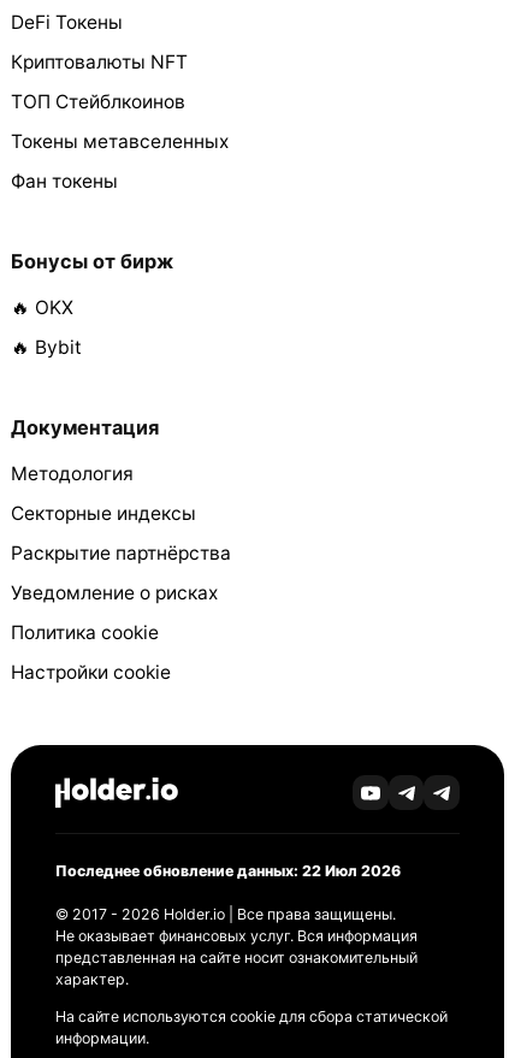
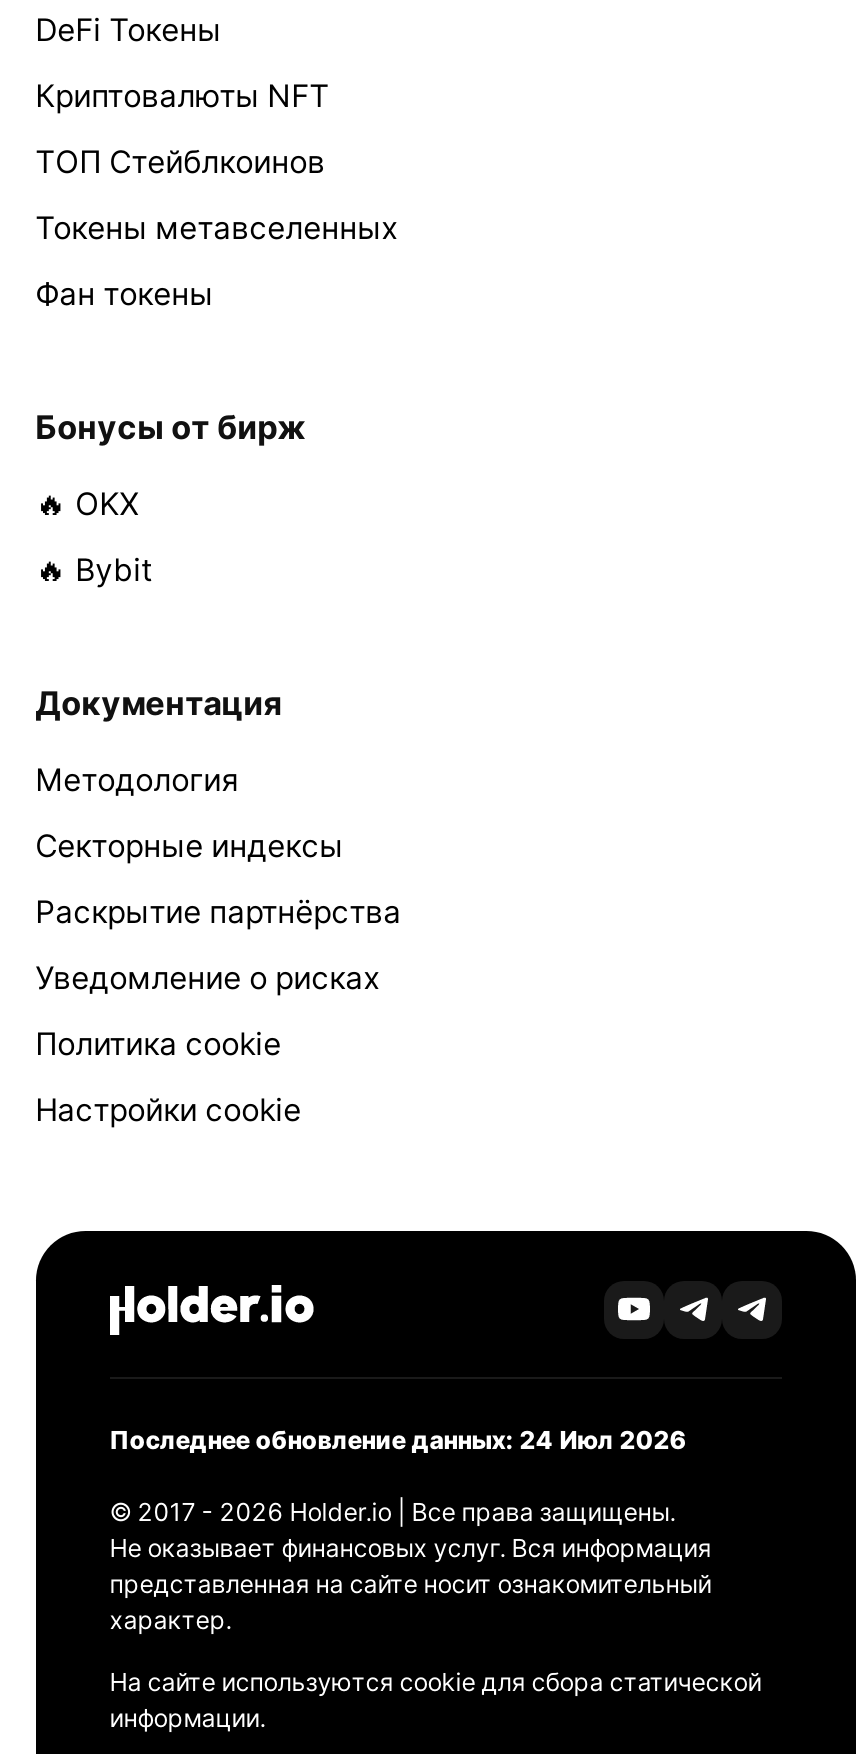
[55,862,400,880] Последнее обновление данных: 22 Июл 2026 -> [110,1426,686,1456] Последнее обновление данных: 24 Июл 2026

